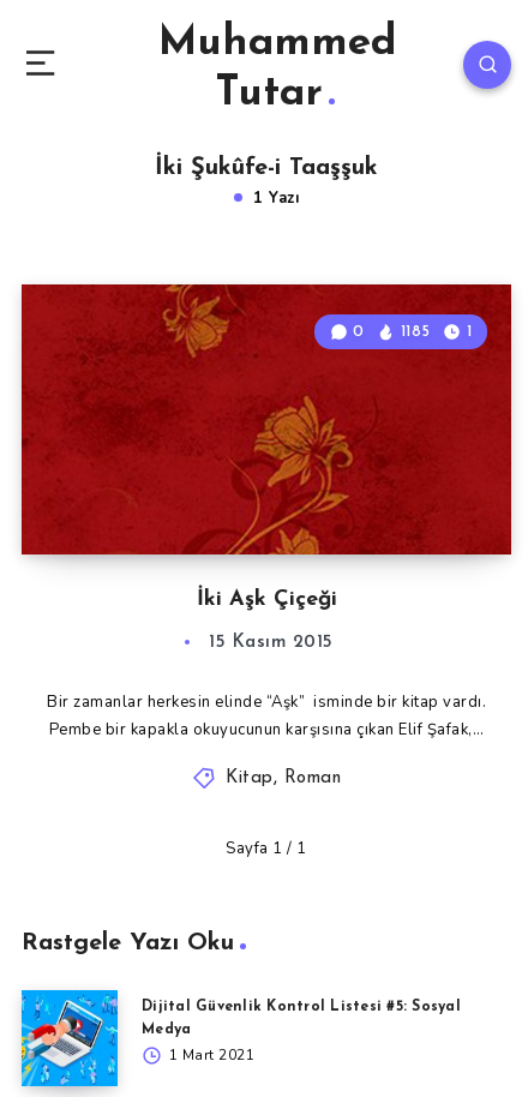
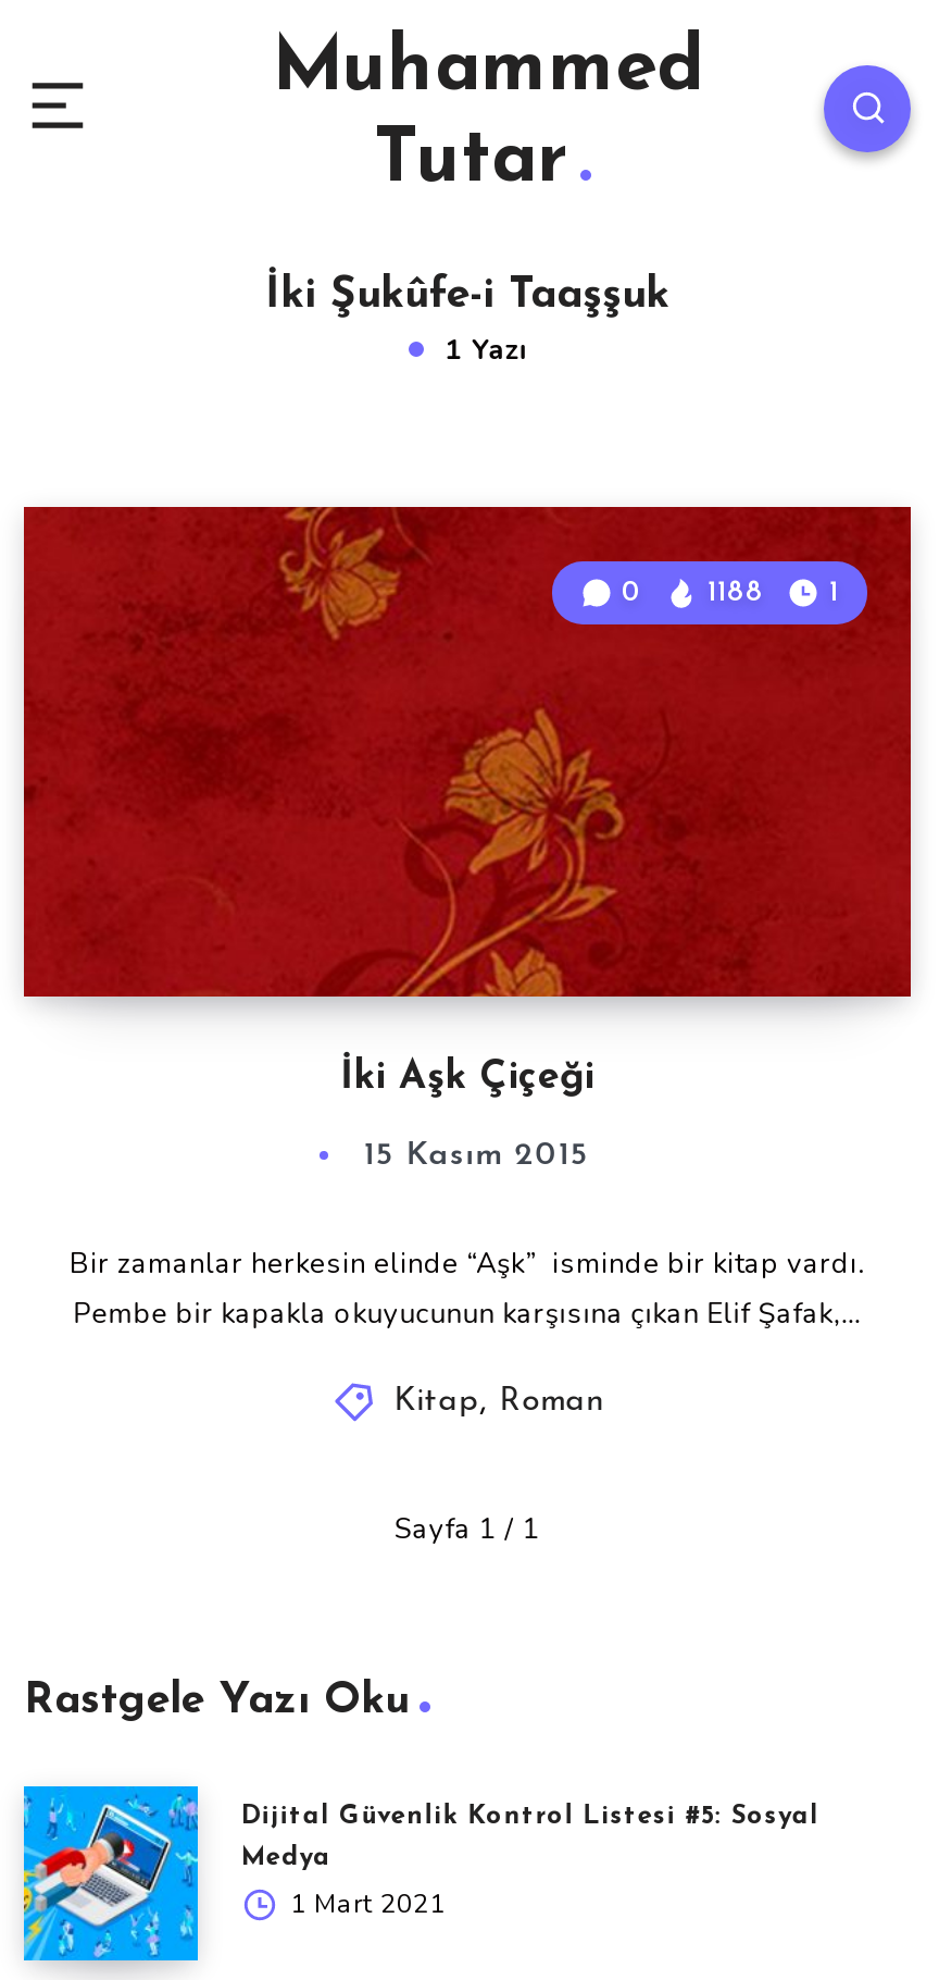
[353,324,472,340] 0 1185 1 -> [622,579,839,607] 0 1188 1

